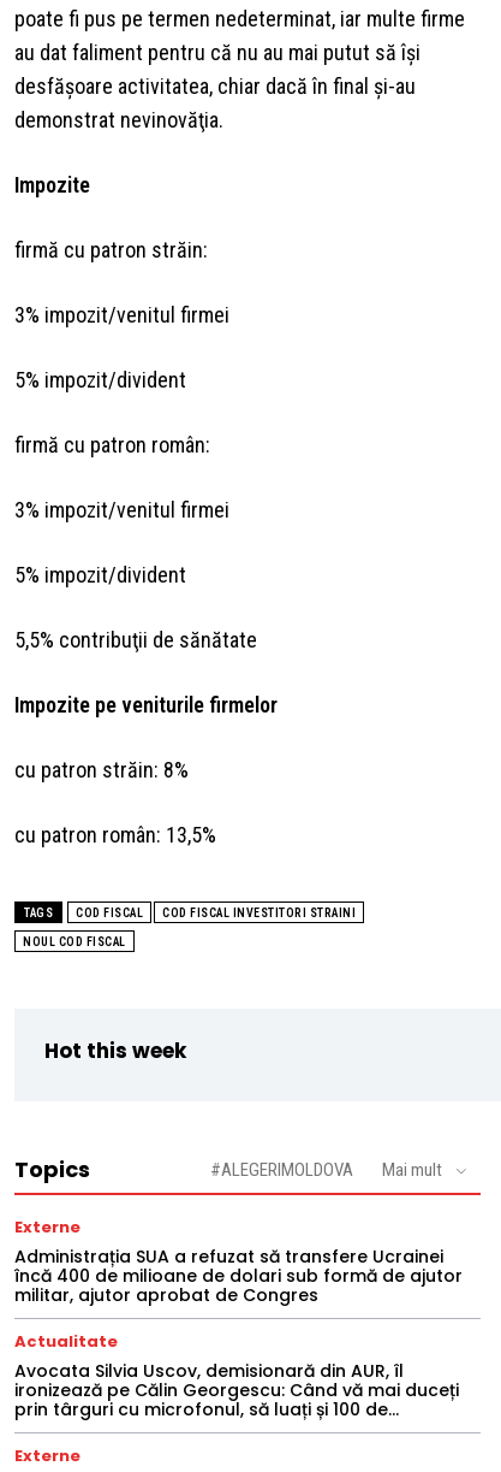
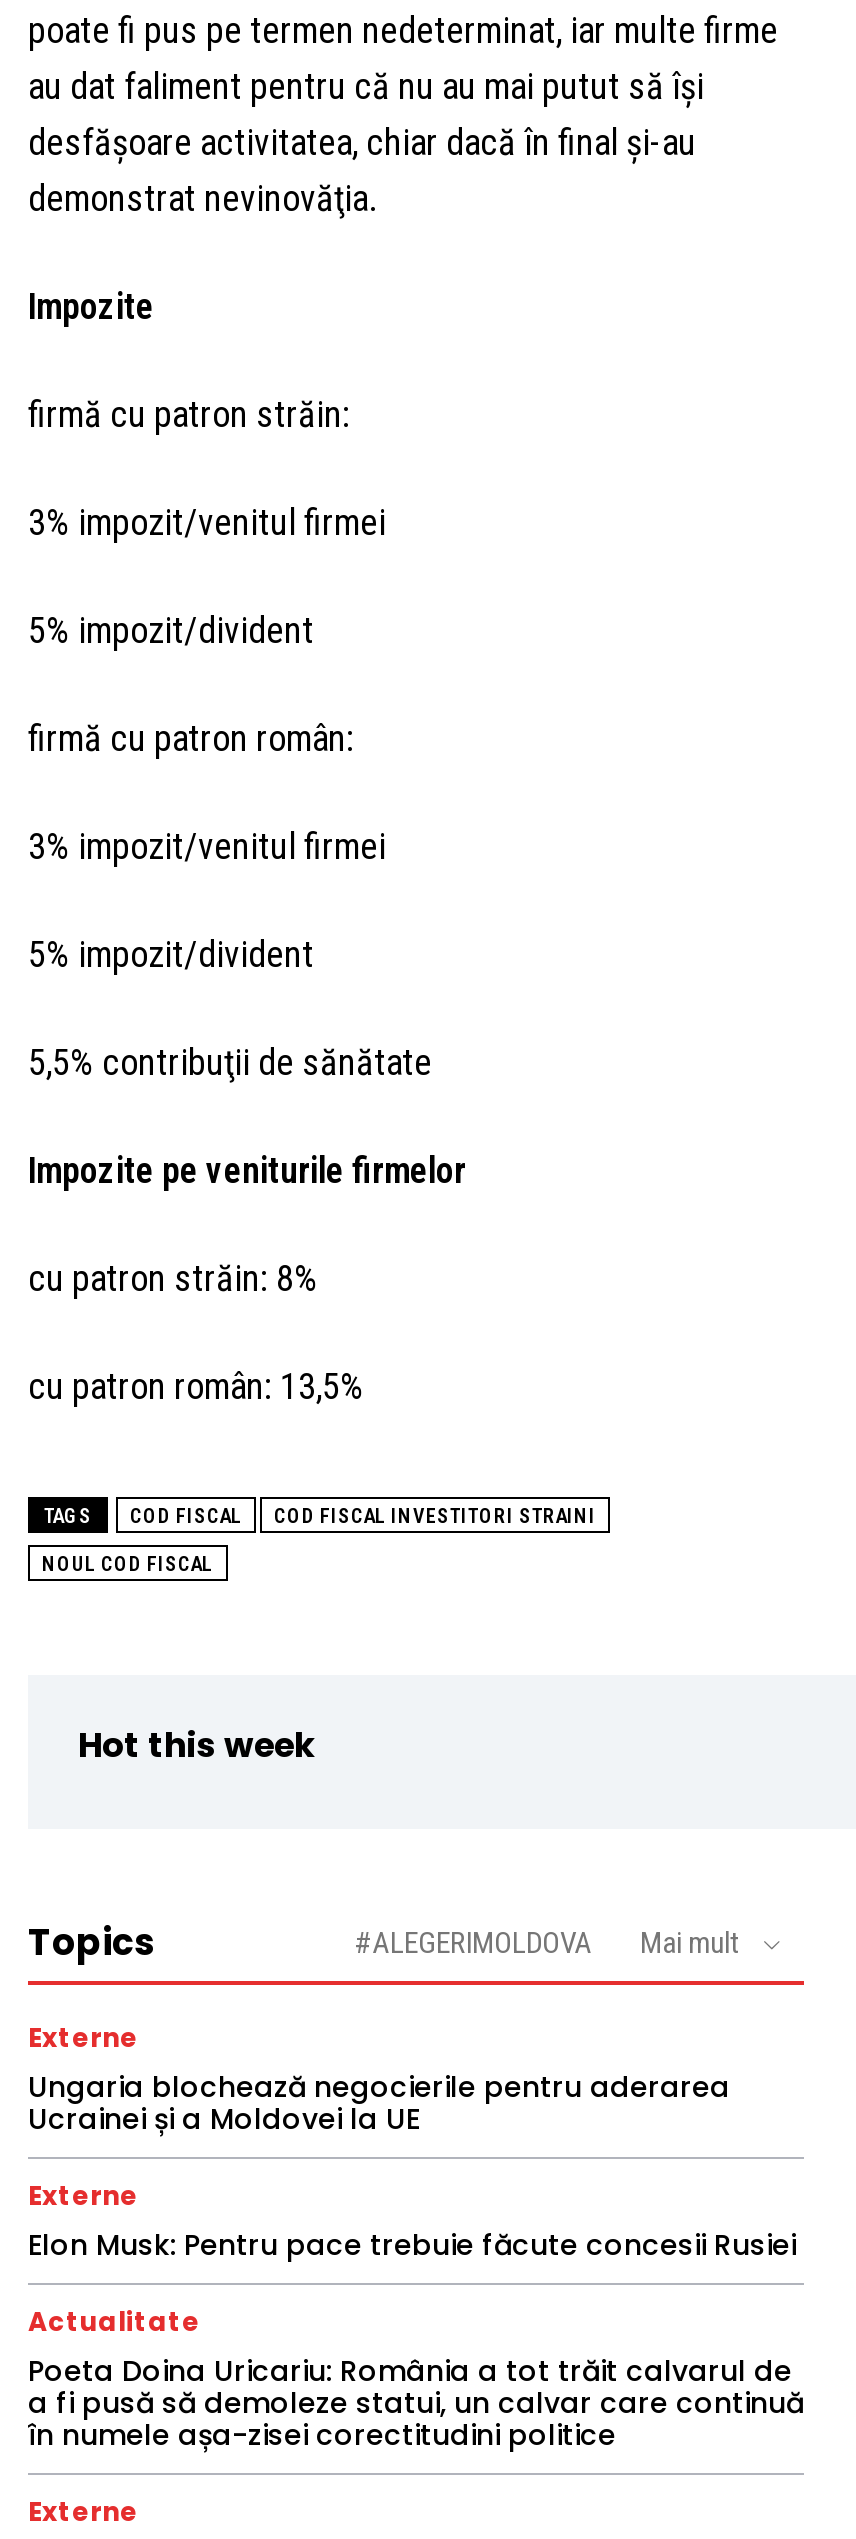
[14,1245,463,1307] Administrația SUA a refuzat să transfere Ucrainei | încă 400 de milioane de dolari sub formă de ajutor | militar, ajutor aprobat de Congres -> [28,2067,796,2265] Ungaria blochează negocierile pentru aderarea | Ucrainei și a Moldovei la UE | Externe | Elon Musk: Pentru pace trebuie făcute concesii Rusiei
[14,1359,459,1422] Avocata Silvia Uscov, demisionară din AUR, îl | ironizează pe Călin Georgescu: Când vă mai duceți | prin târguri cu microfonul, să luați și 100 de... -> [28,2351,804,2455] Poeta Doina Uricariu: România a tot trăit calvarul de | a fi pusă să demoleze statui, un calvar care continuă | în numele așa-zisei corectitudini politice

